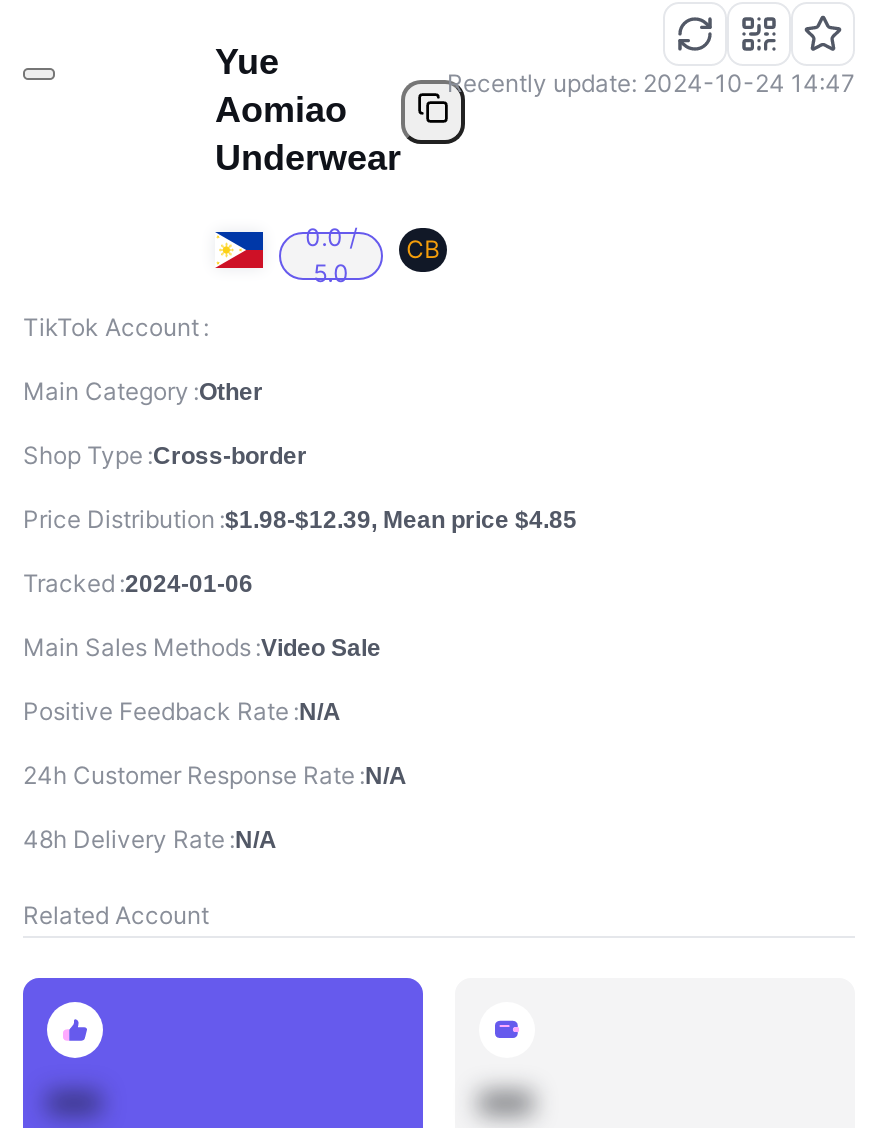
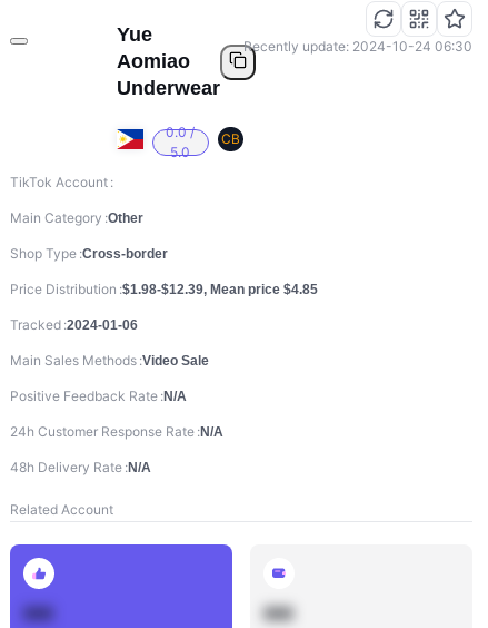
[447,69,855,99] Recently update: 2024-10-24 14:47 -> [243,38,472,55] Recently update: 2024-10-24 06:30

